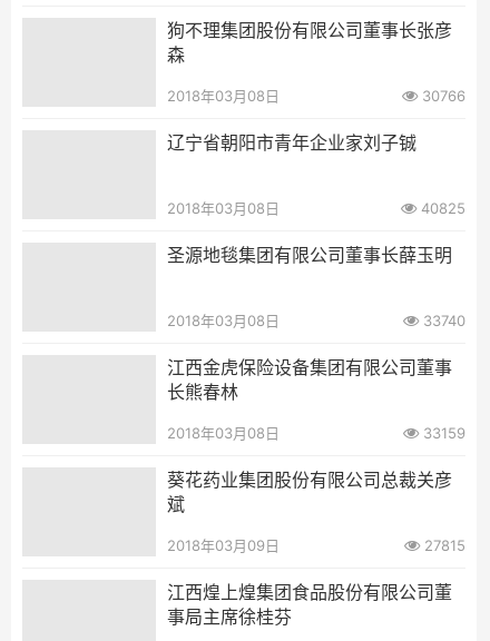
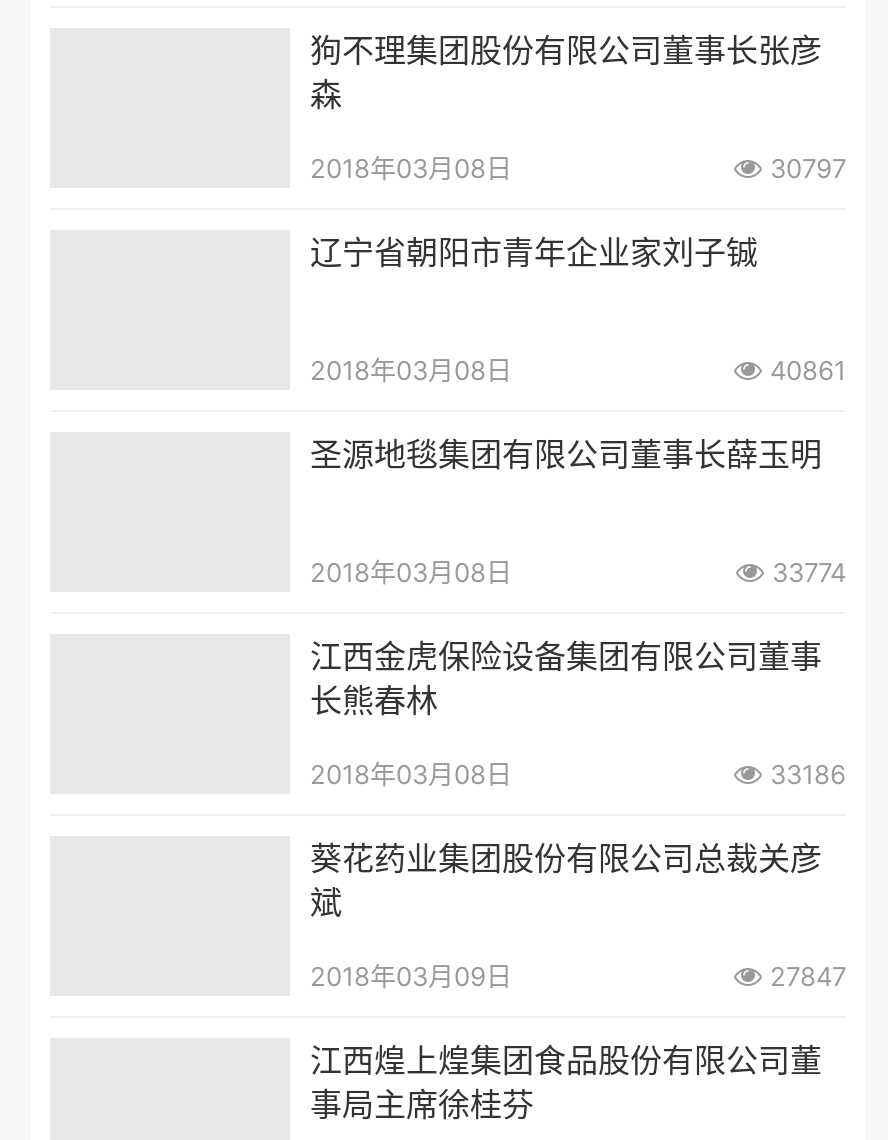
[422,87,465,105] 30766 -> [770,153,846,185] 30797
[421,200,465,217] 40825 -> [770,355,846,387] 40861
[423,312,465,330] 33740 -> [772,557,846,589] 33774
[423,424,465,442] 33159 -> [770,759,846,791] 33186
[424,537,465,555] 27815 -> [770,961,846,993] 27847

